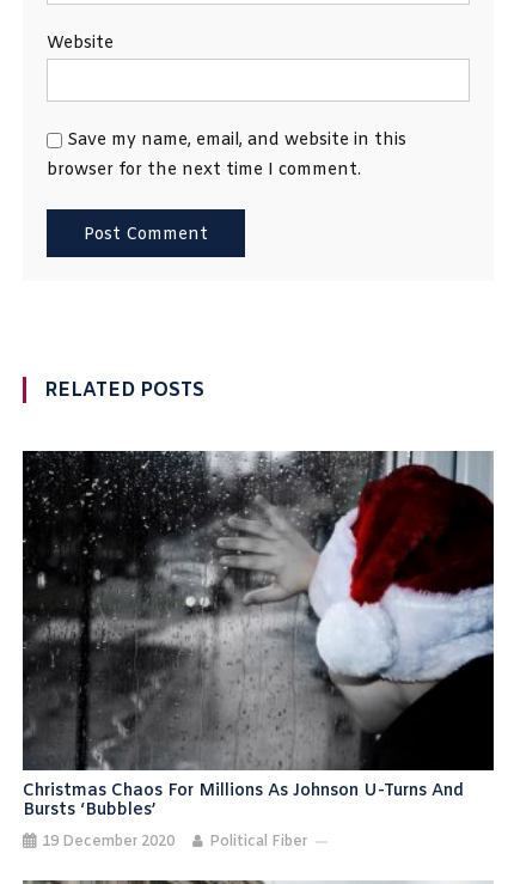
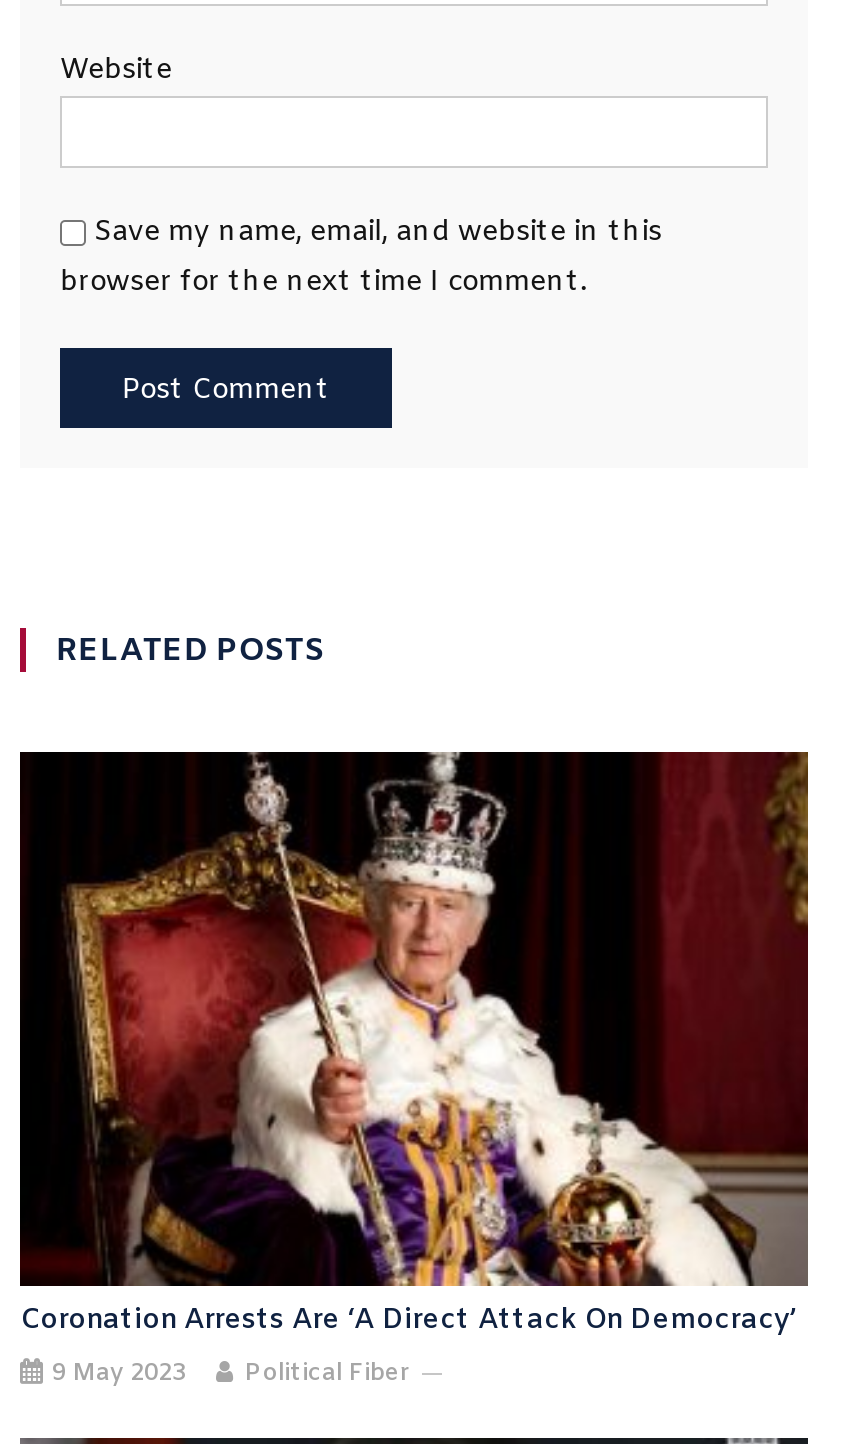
[23,450,495,822] [image] | Christmas Chaos For Millions As Johnson U-Turns And | Bursts ‘bubbles’ -> [20,750,810,1341] [image] | Coronation Arrests Are ‘a Direct Attack On Democracy’
[42,833,307,852] 19 December 2020 Political Fiber -> [52,1359,408,1391] 9 May 2023 Political Fiber

